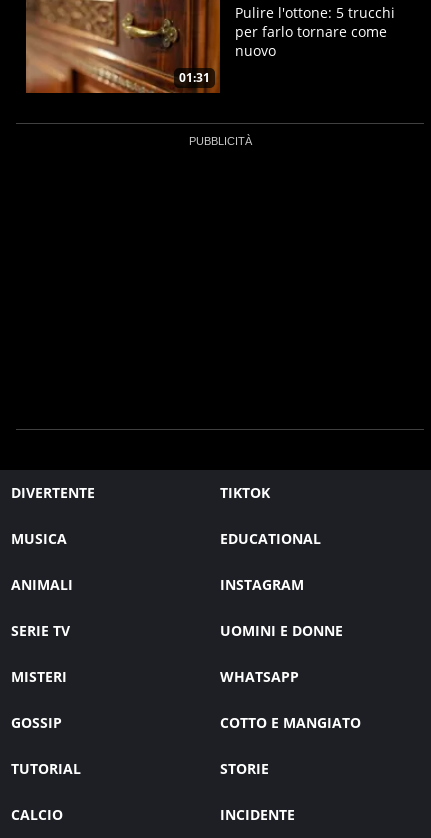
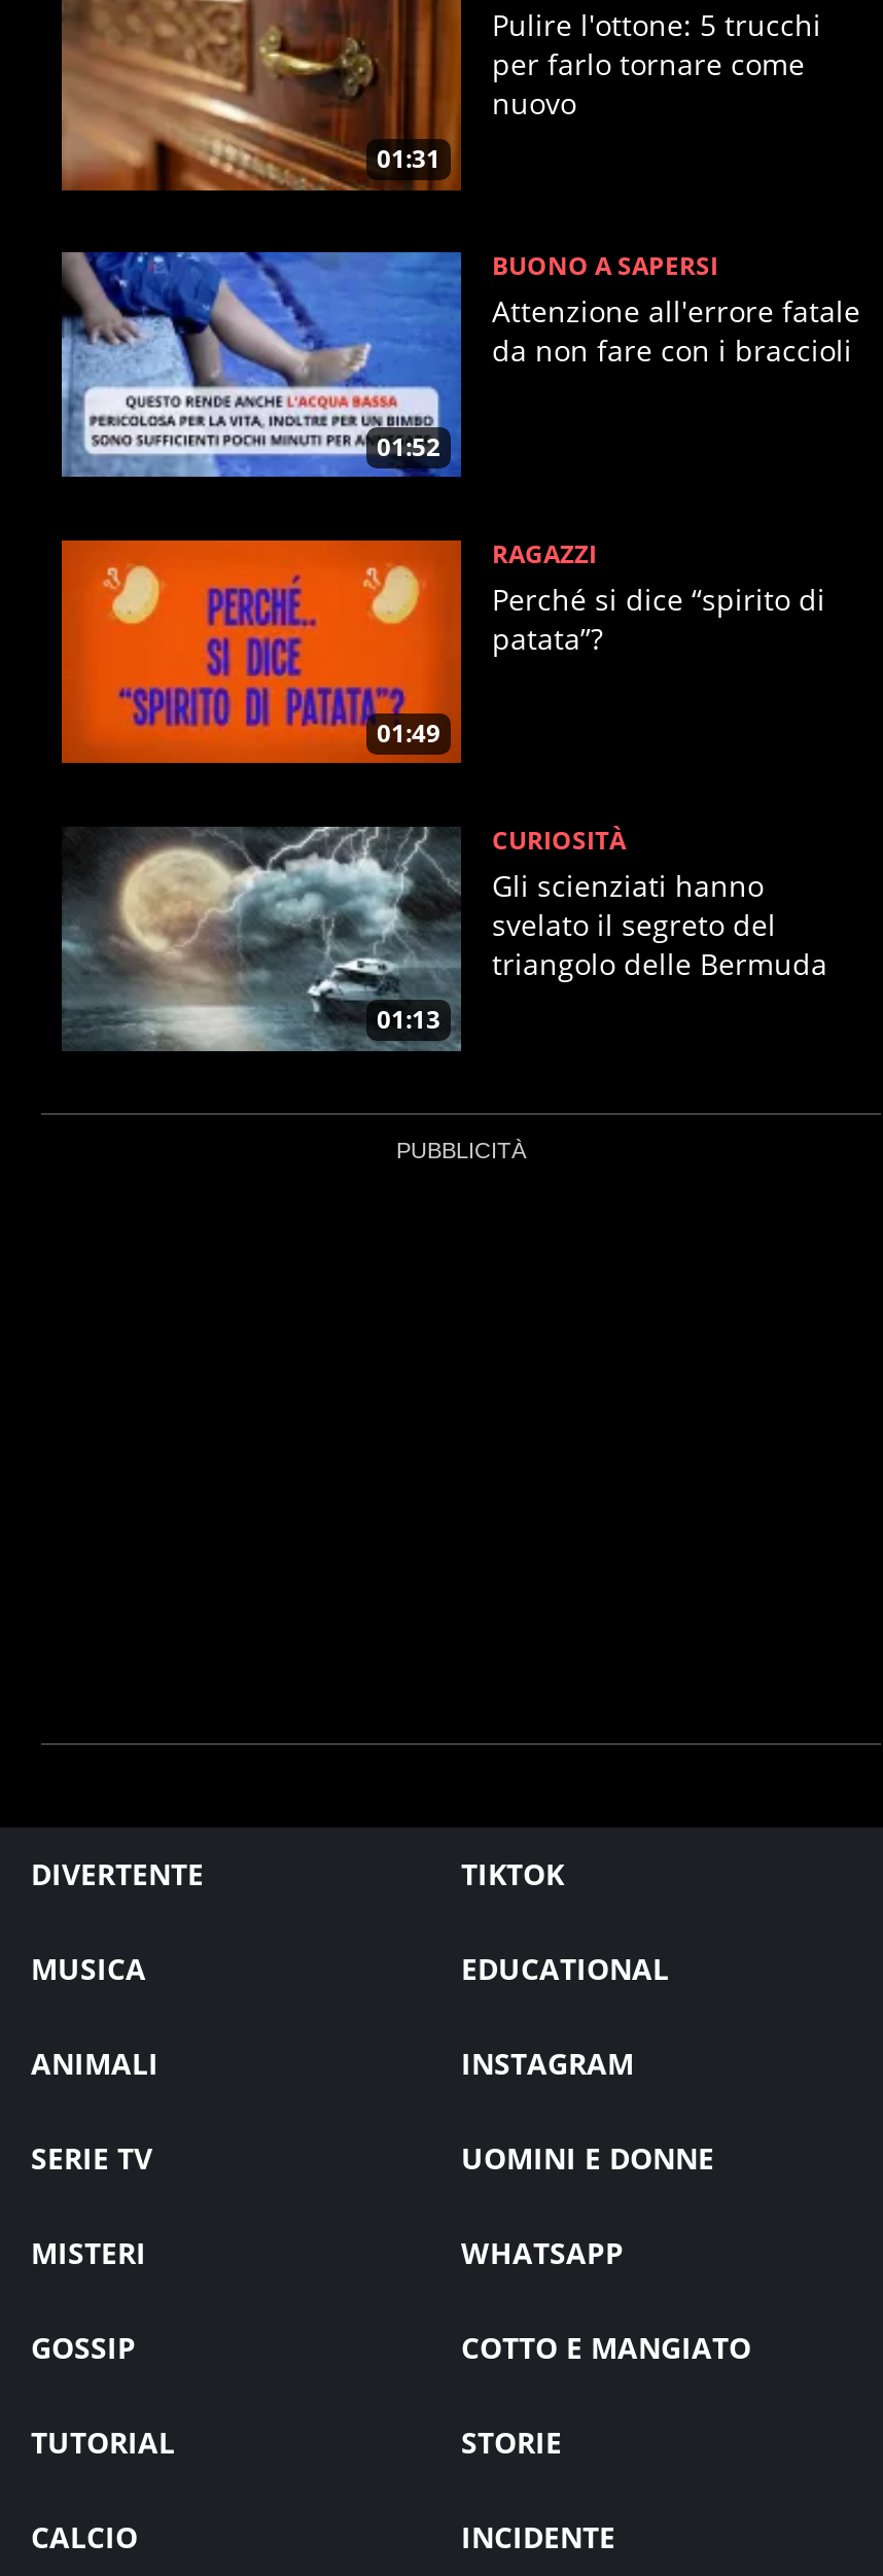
none -> [60,251,463,480] [image] | 01:52
none -> [60,537,459,766] [image] | 01:49
none -> [62,824,463,1052] [image] | 01:13
none -> [492,249,860,370] BUONO A SAPERSI | Attenzione all'errore fatale | da non fare con i braccioli
none -> [492,535,825,657] RAGAZZI | Perché si dice “spirito di | patata”?
none -> [492,822,827,982] CURIOSITÀ | Gli scienziati hanno | svelato il segreto del | triangolo delle Bermuda

